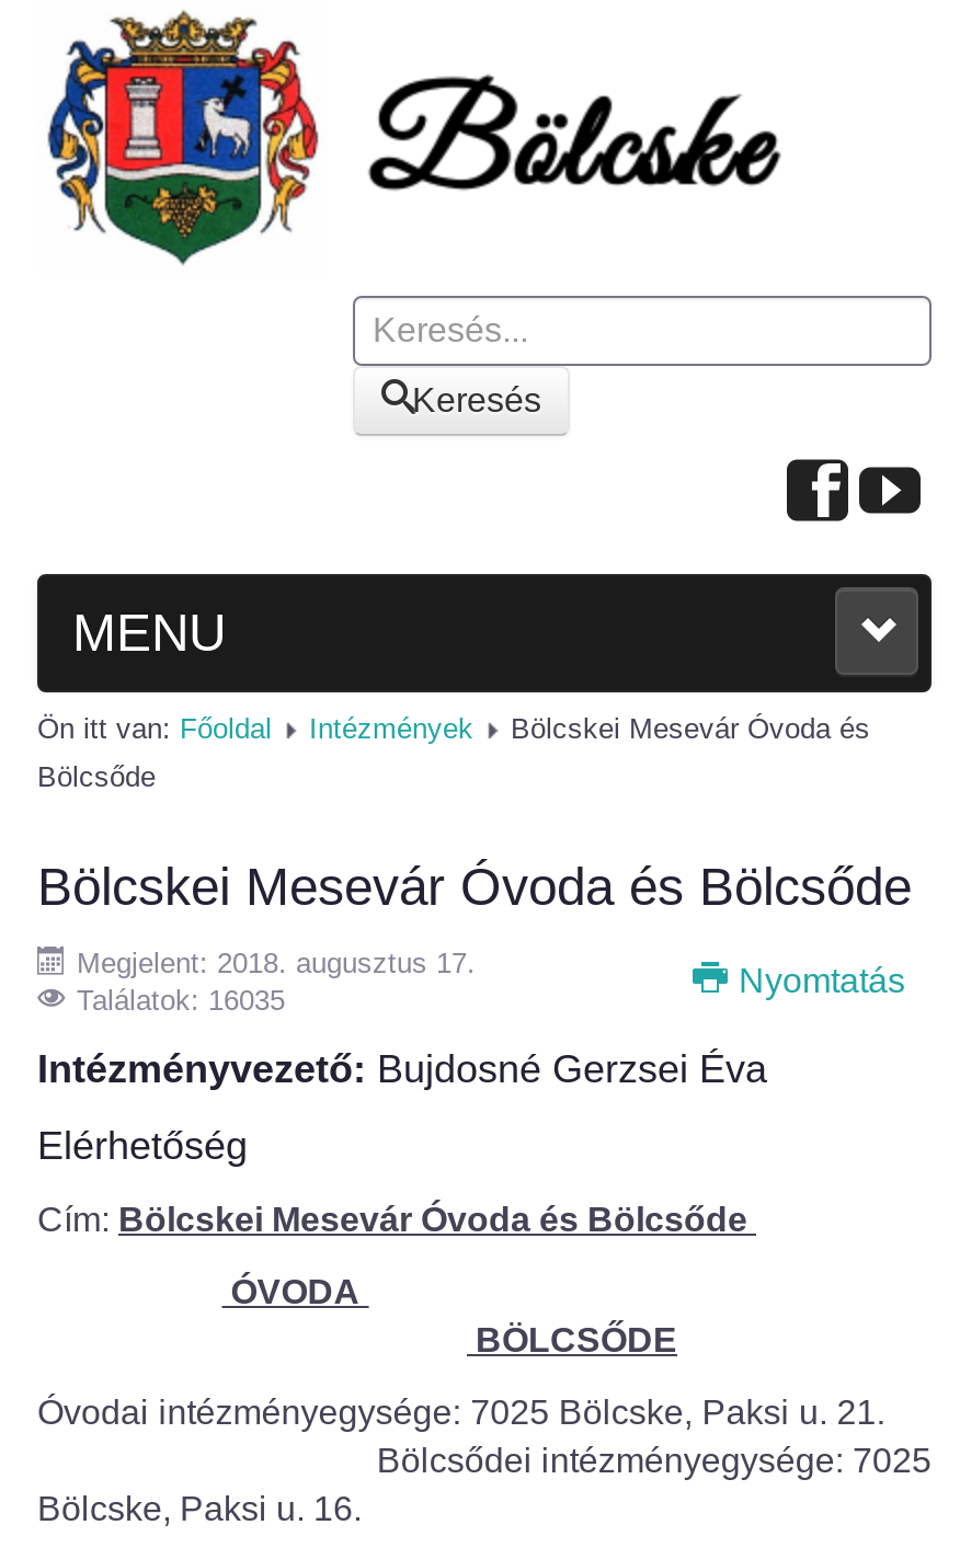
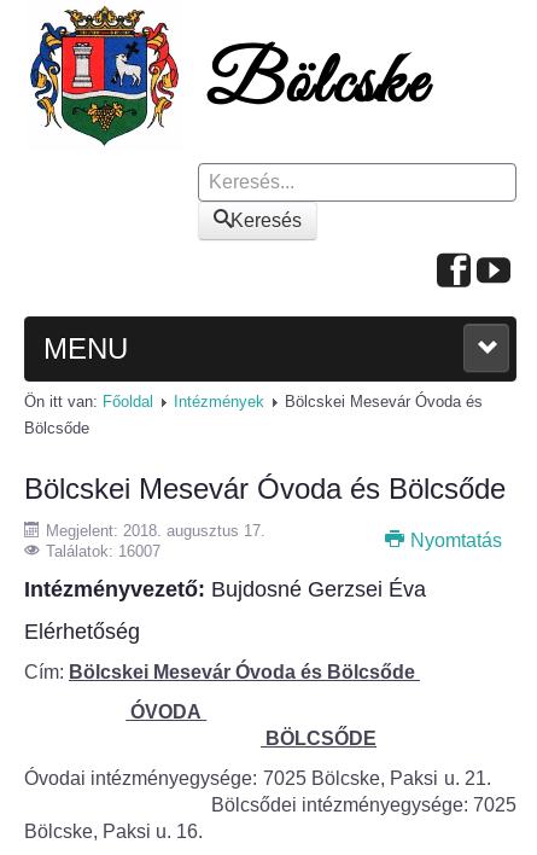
[77,984,285,1017] Találatok: 16035 -> [46,542,160,561] Találatok: 16007

